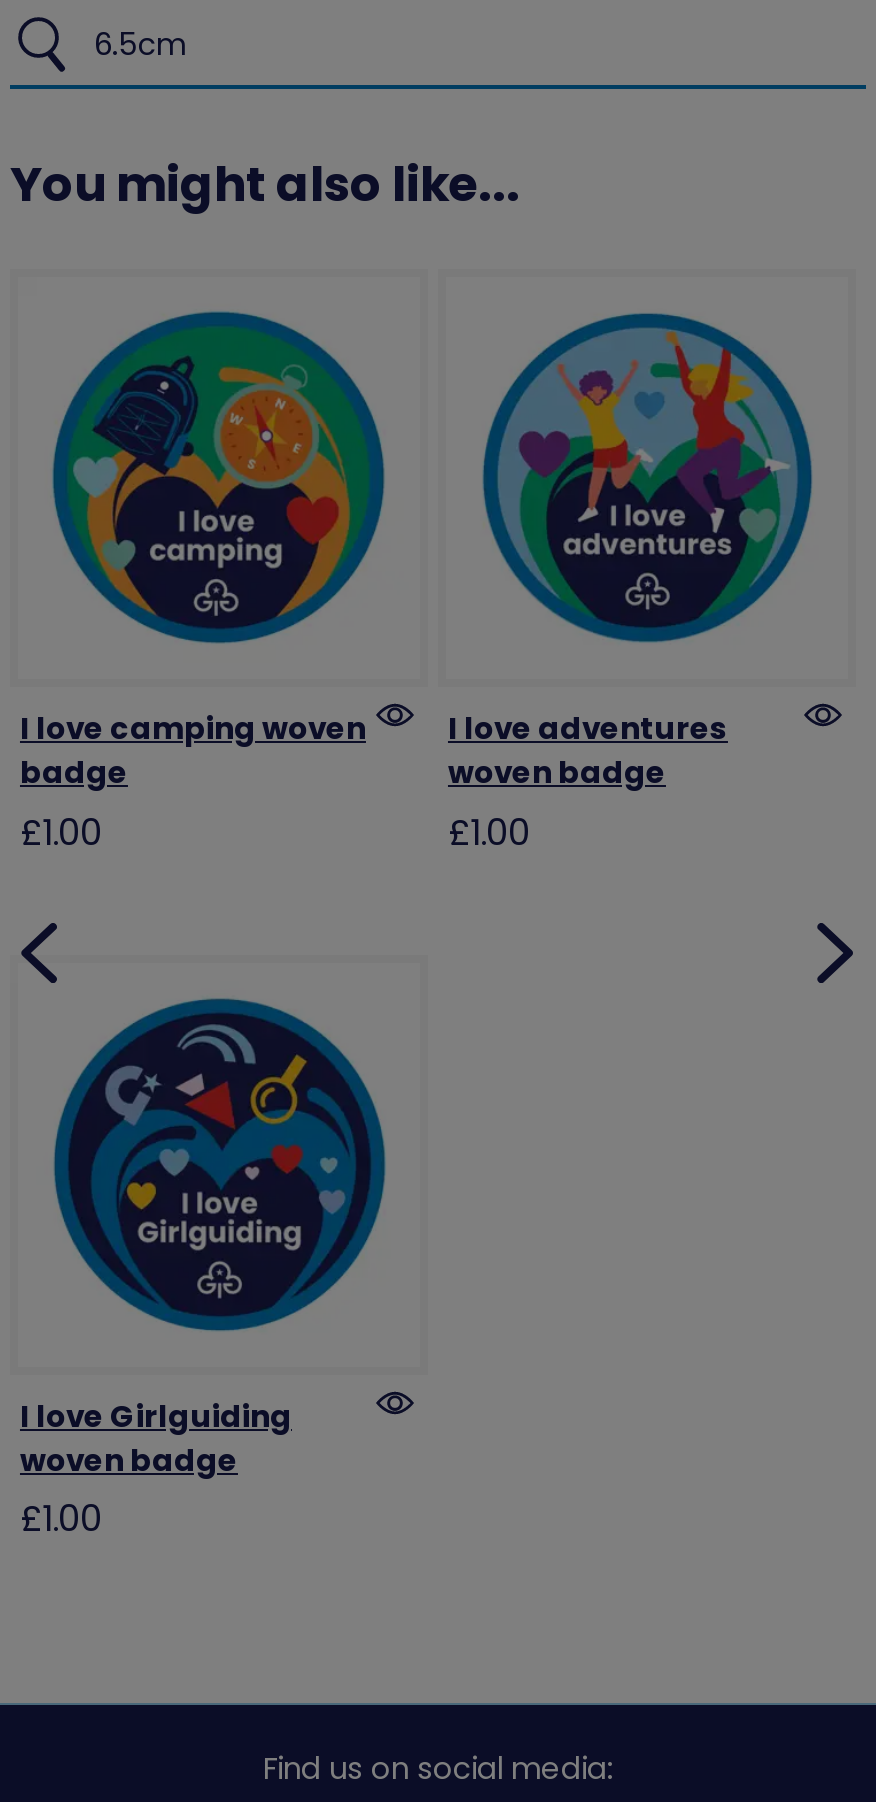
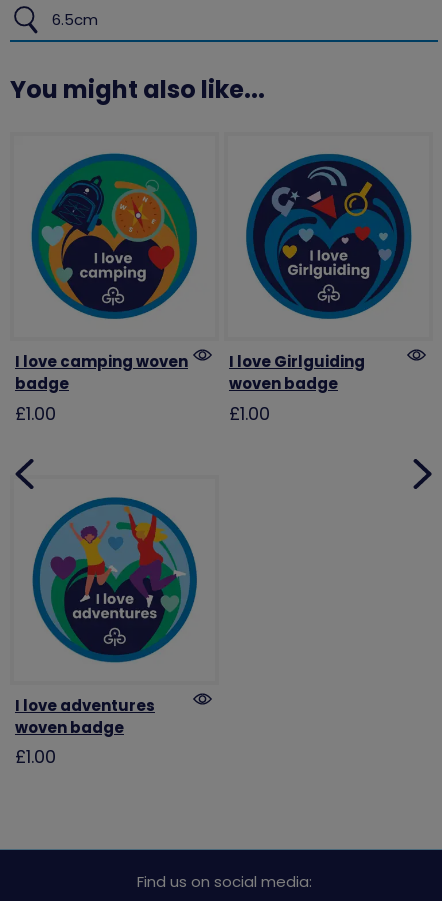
moved [482,313,812,615] -> [32,497,197,649]: [image]
moved [448,707,728,749] -> [15,694,155,715]: I love adventures
moved [52,997,386,1303] -> [246,154,412,305]: [image]
moved [20,1394,292,1436] -> [229,351,365,372]: I love Girlguiding

